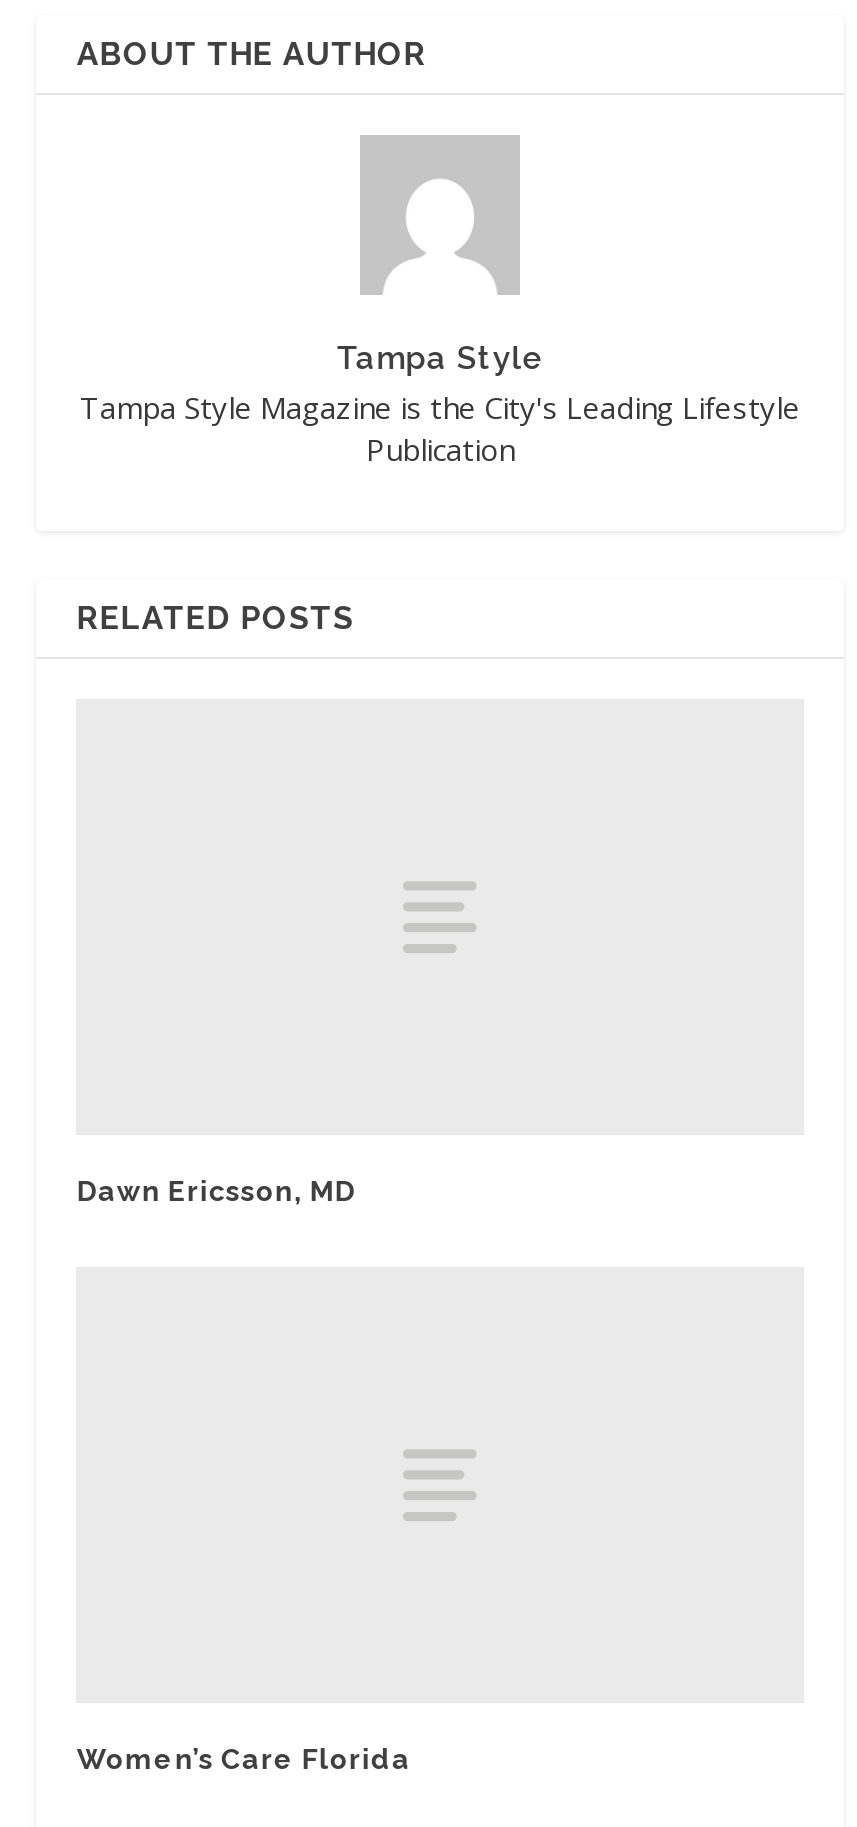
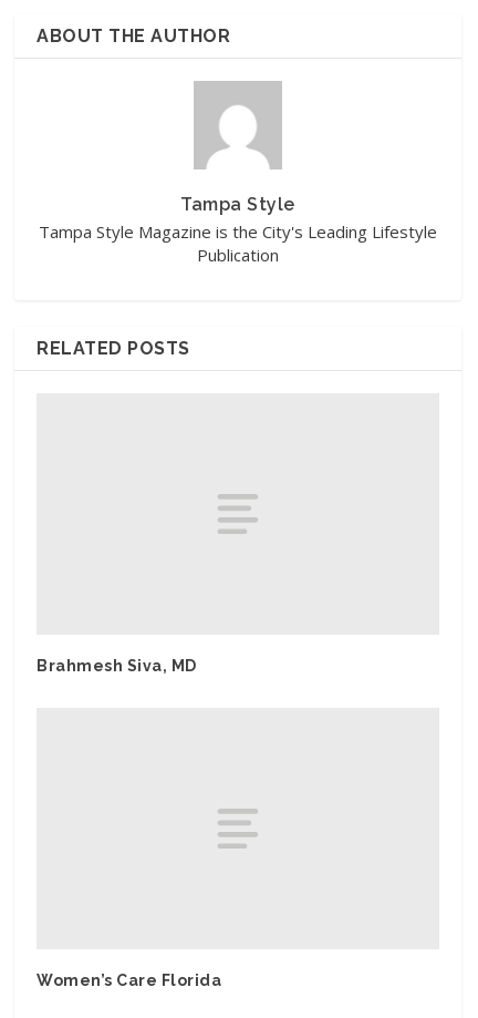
[77,1175,356,1207] Dawn Ericsson, MD -> [37,657,197,675] Brahmesh Siva, MD

